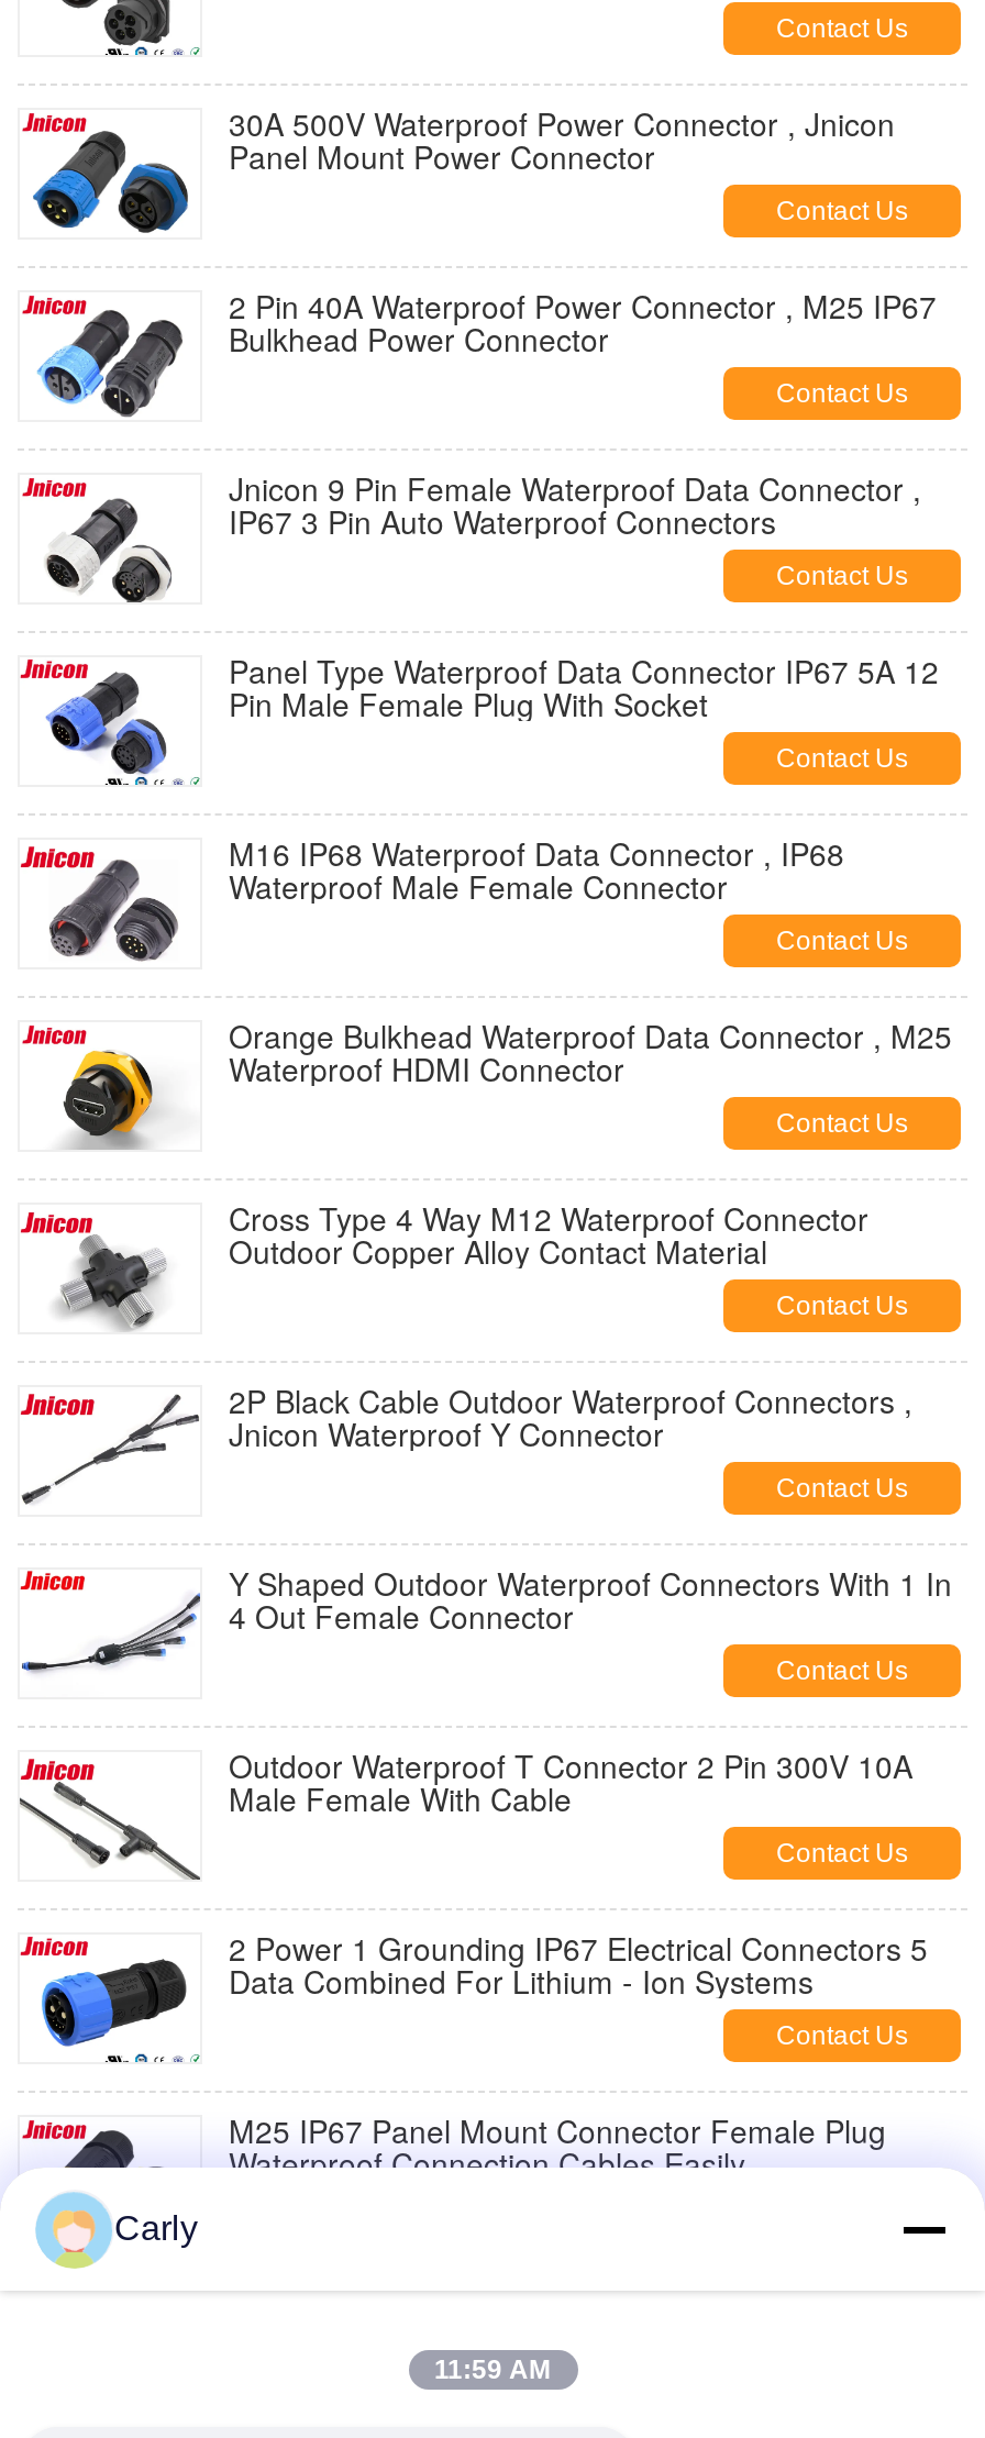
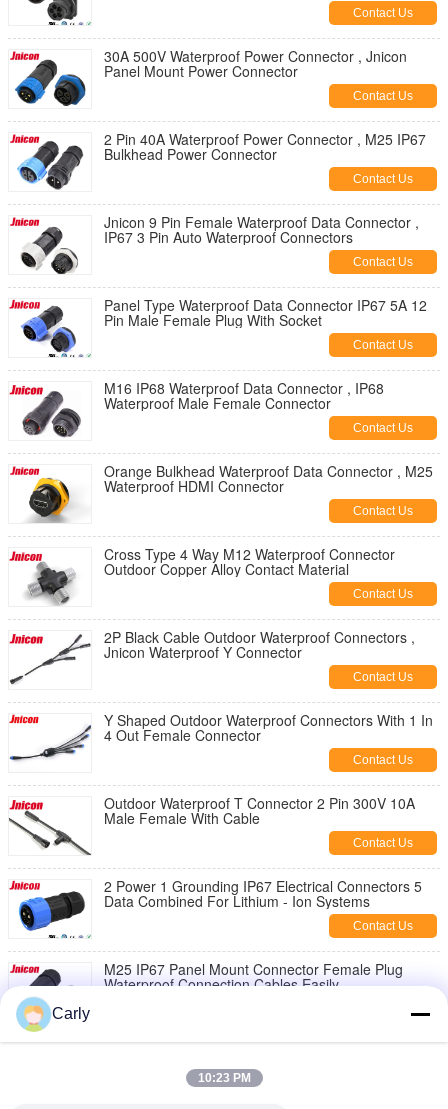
[434,2354,551,2385] 11:59 AM -> [197,1071,250,1085] 10:23 PM

